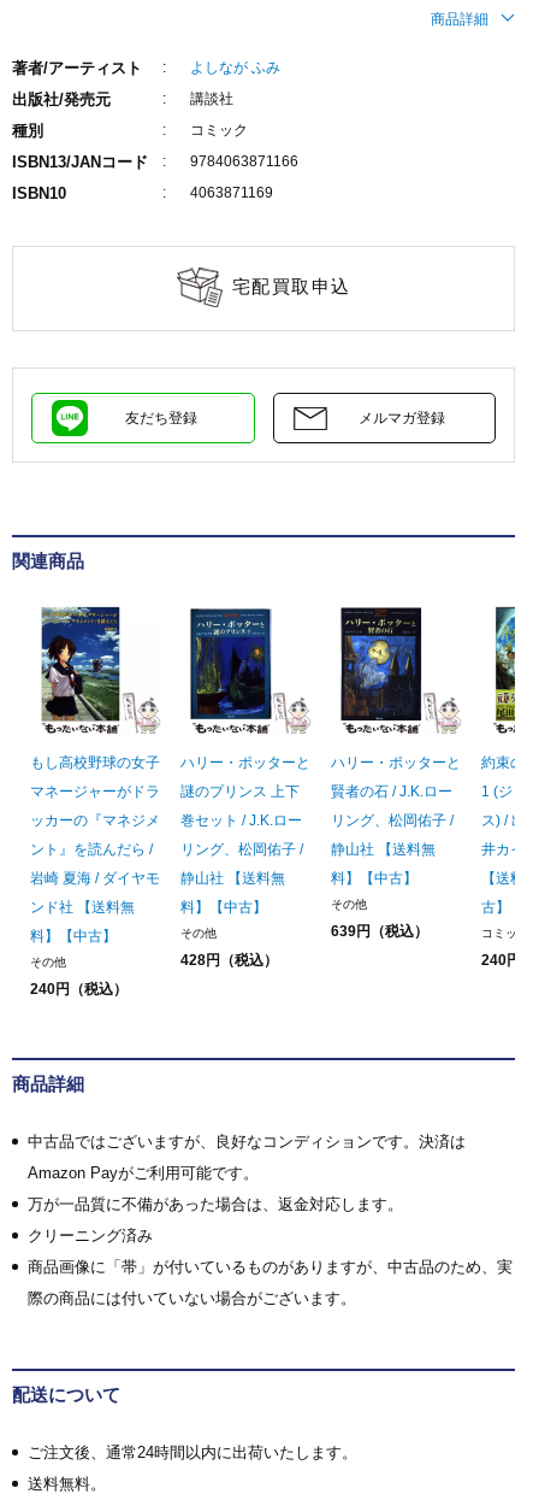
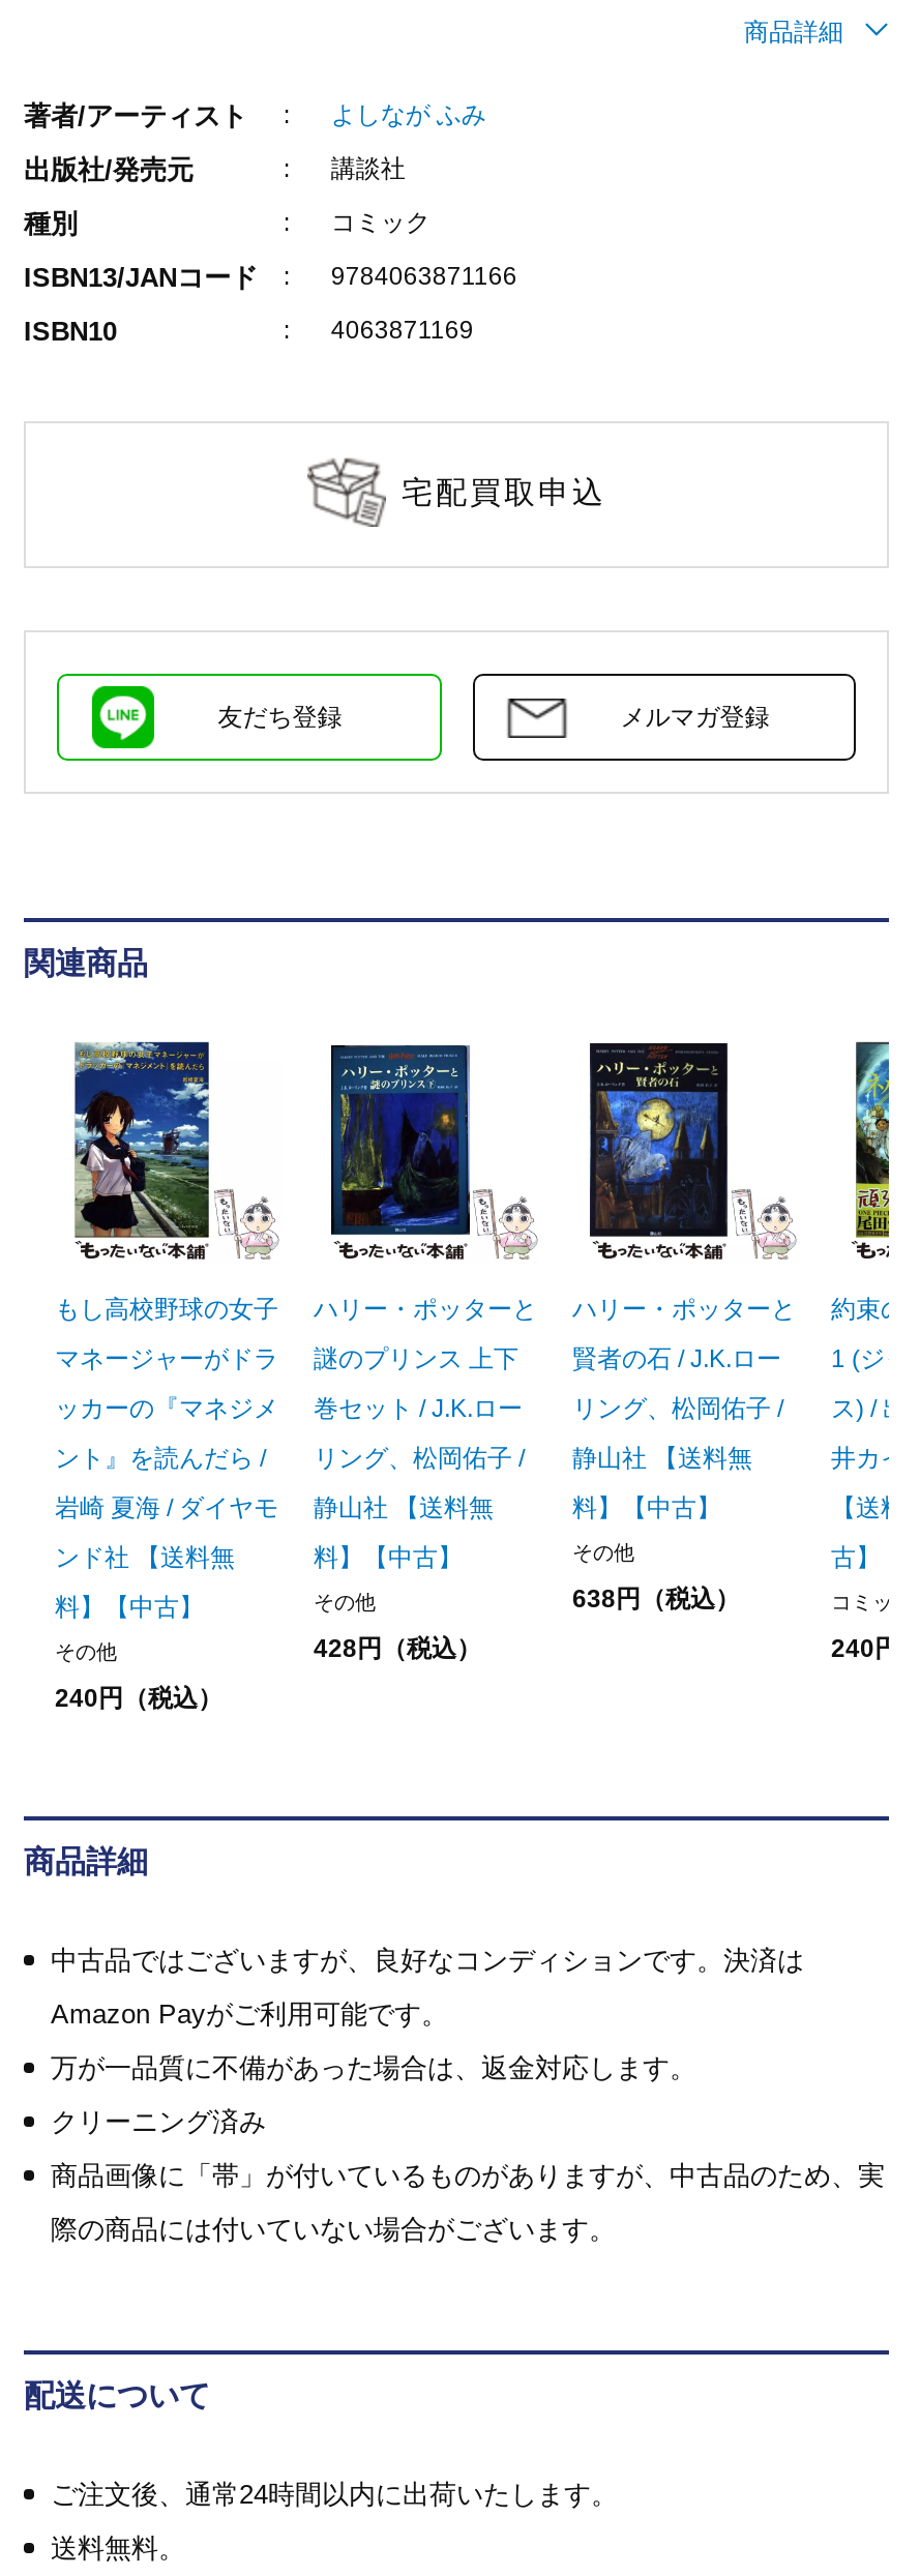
[331,923,428,940] 639円（税込） -> [572,1585,740,1613] 638円（税込）

